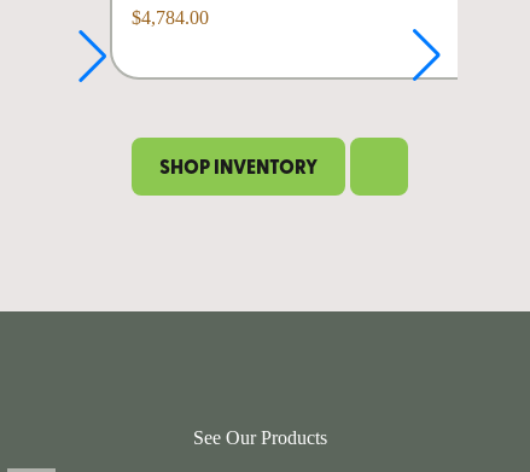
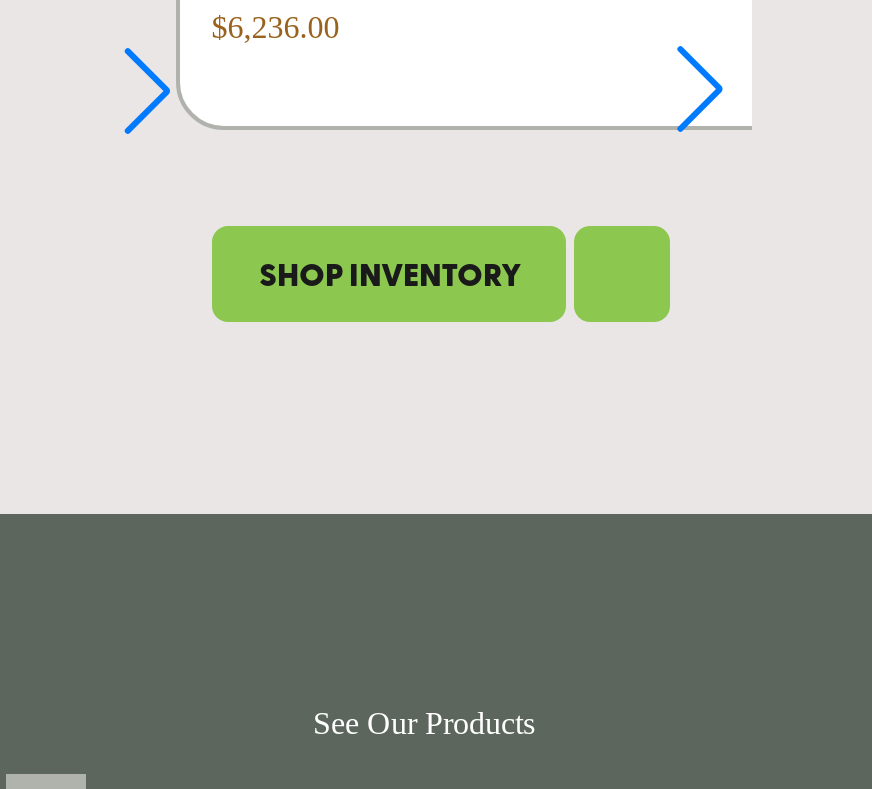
[131,7,209,28] $4,784.00 -> [212,10,340,44] $6,236.00

